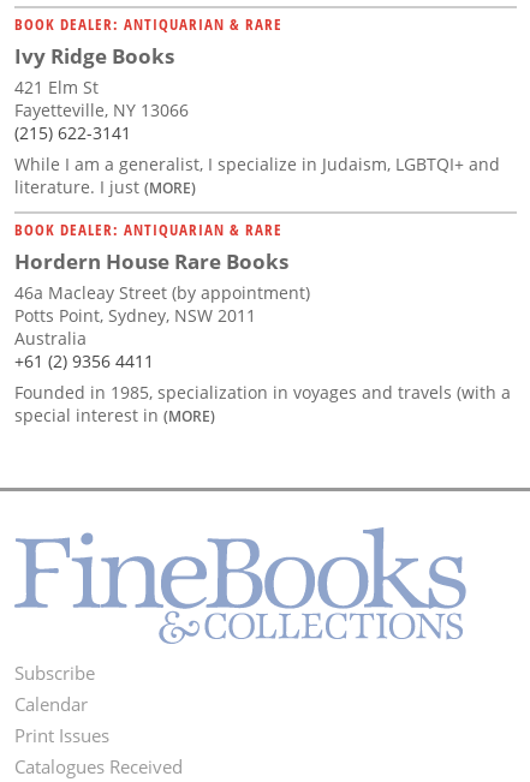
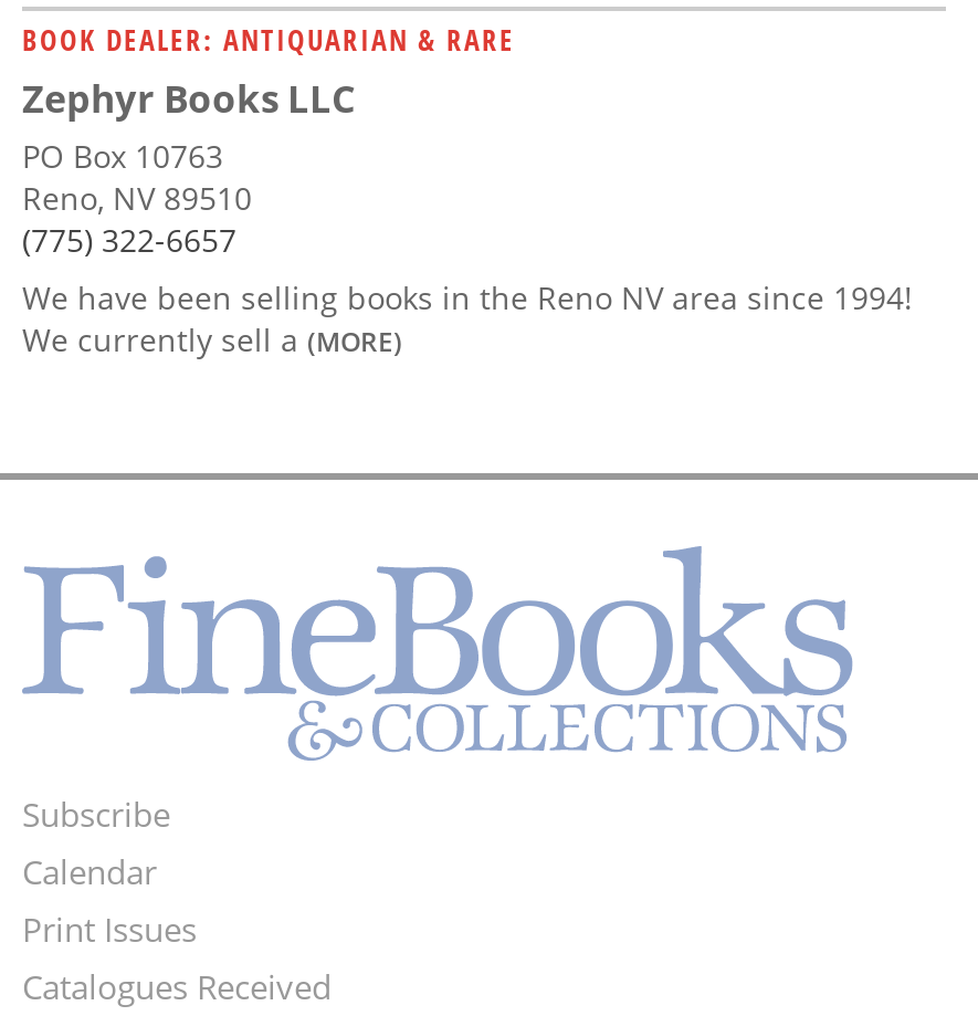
[14,42,511,426] Ivy Ridge Books | 421 Elm St | Fayetteville, NY 13066 | (215) 622-3141 | While I am a generalist, I specialize in Judaism, LGBTQI+ and | literature. I just (MORE) | BOOK DEALER: ANTIQUARIAN & RARE | Hordern House Rare Books | 46a Macleay Street (by appointment) | Potts Point, Sydney, NSW 2011 | Australia | +61 (2) 9356 4411 | Founded in 1985, specialization in voyages and travels (with a | special interest in (MORE) -> [22,73,913,361] Zephyr Books LLC | PO Box 10763 | Reno, NV 89510 | (775) 322-6657 | We have been selling books in the Reno NV area since 1994! | We currently sell a (MORE)

